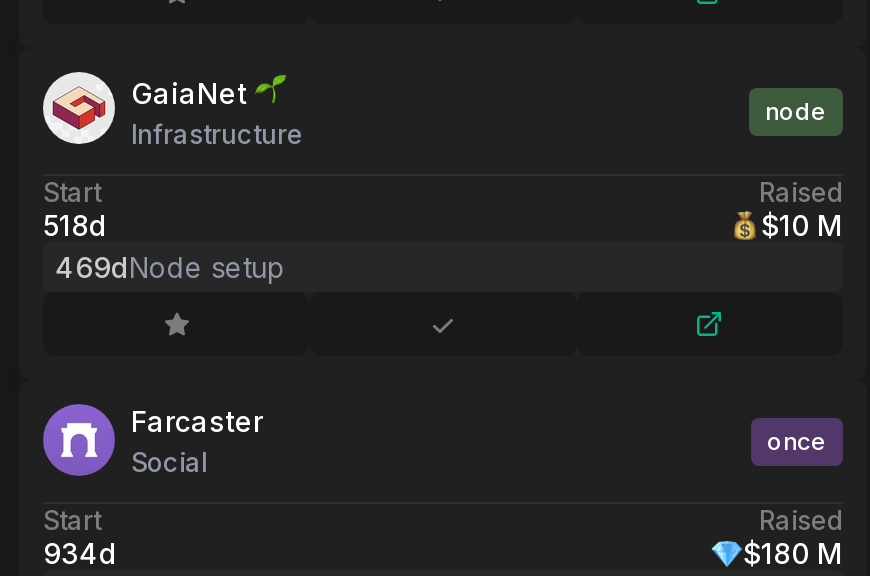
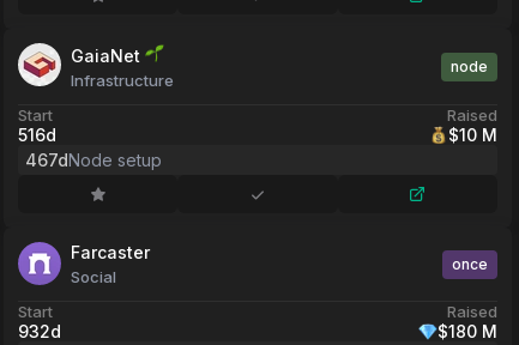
[43,208,107,242] 518d -> [18,125,56,145] 516d
[55,250,285,284] 469dNode setup -> [25,150,162,170] 467dNode setup
[43,536,117,570] 934d -> [18,321,61,341] 932d

